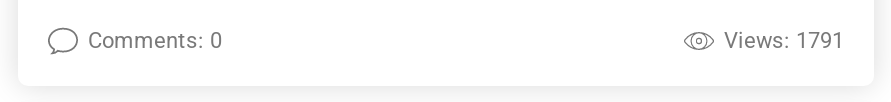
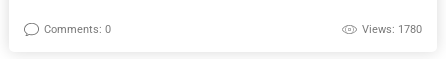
[724,28,844,54] Views: 1791 -> [362,23,422,36] Views: 1780

